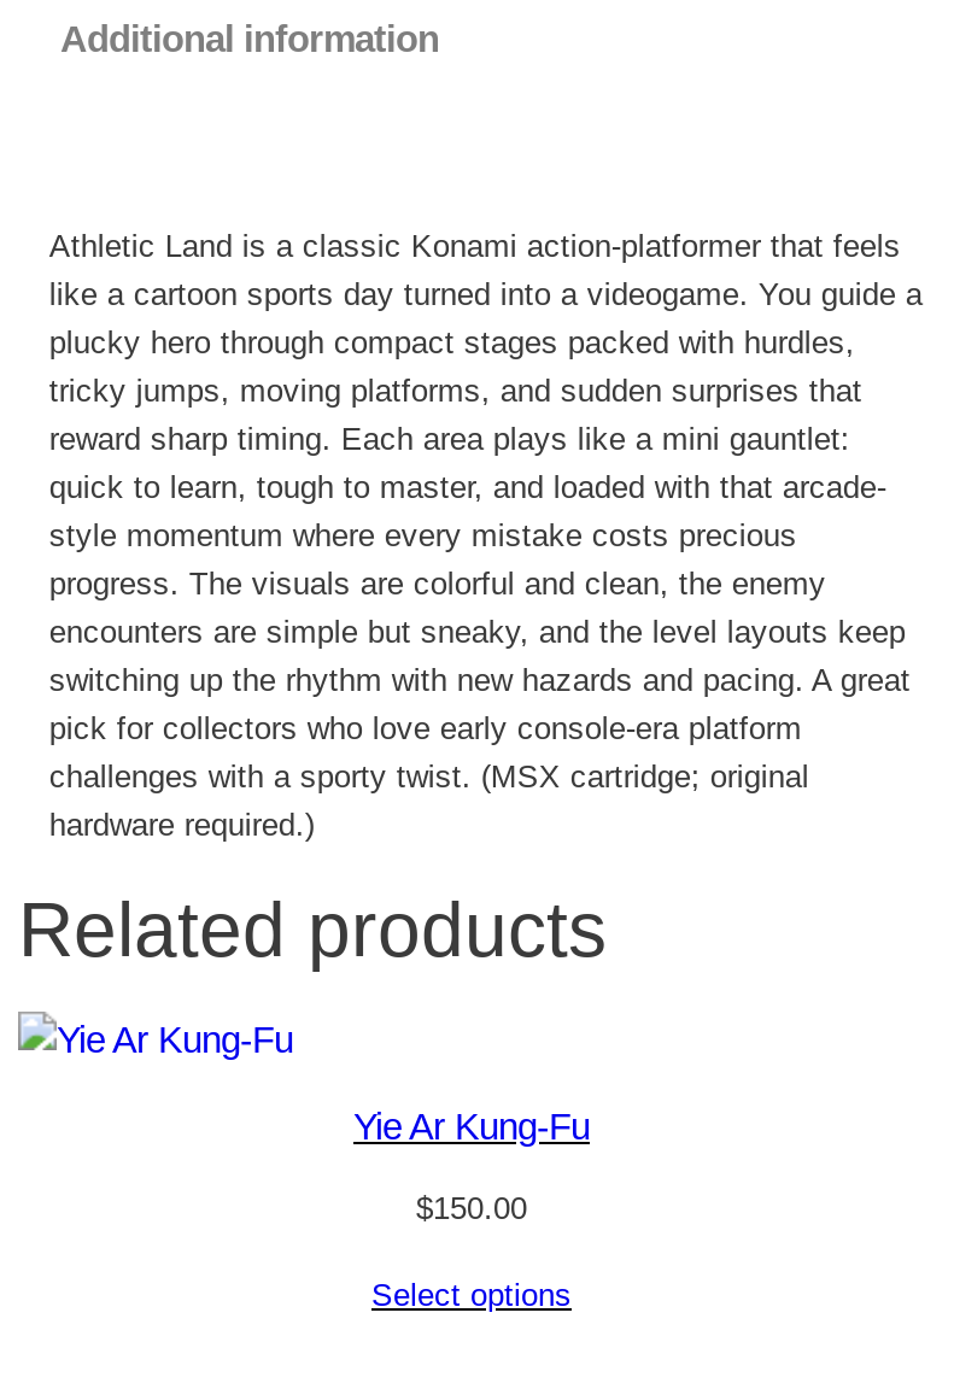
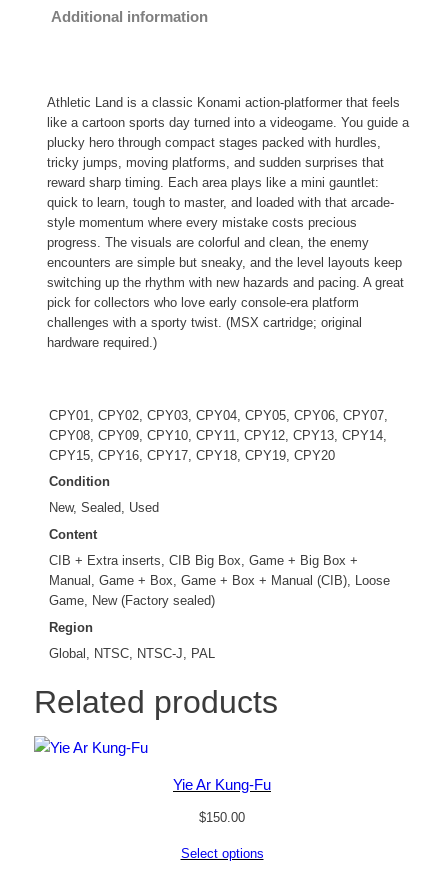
none -> [49,408,390,661] CPY01, CPY02, CPY03, CPY04, CPY05, CPY06, CPY07, | CPY08, CPY09, CPY10, CPY11, CPY12, CPY13, CPY14, | CPY15, CPY16, CPY17, CPY18, CPY19, CPY20 | Condition | New, Sealed, Used | Content | CIB + Extra inserts, CIB Big Box, Game + Big Box + | Manual, Game + Box, Game + Box + Manual (CIB), Loose | Game, New (Factory sealed) | Region | Global, NTSC, NTSC-J, PAL

